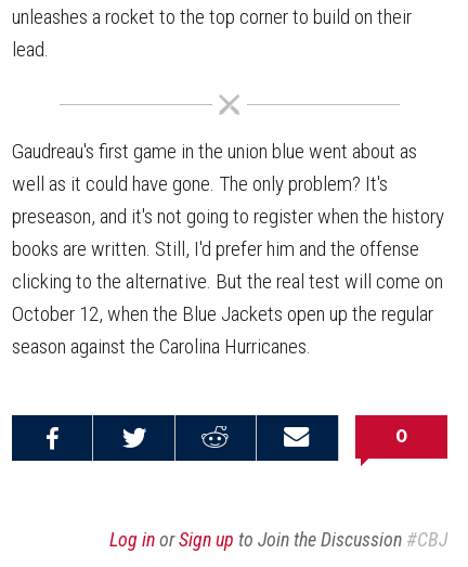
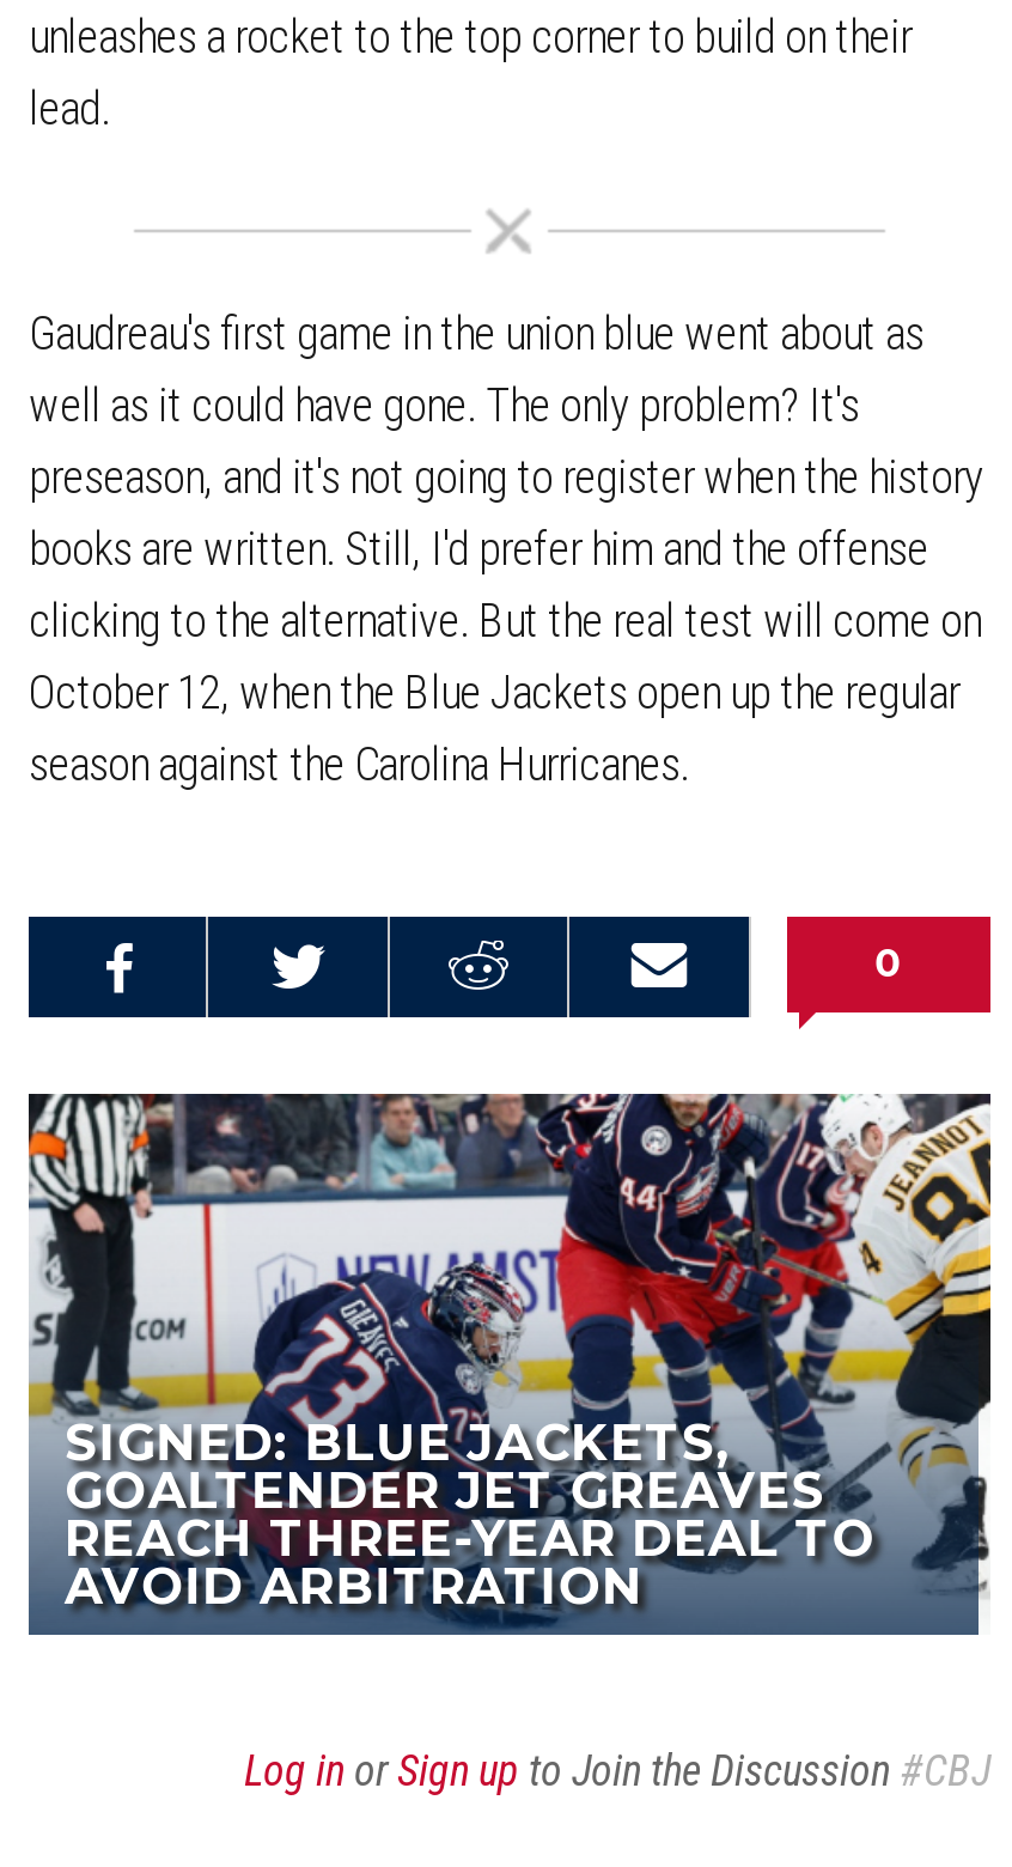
none -> [26,1091,993,1637] [image] | SIGNED: BLUE JACKETS, | GOALTENDER JET GREAVES | REACH THREE-YEAR DEAL TO | AVOID ARBITRATION

